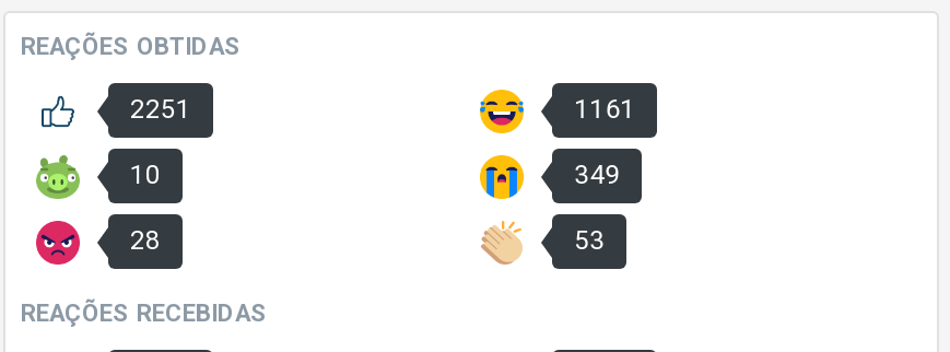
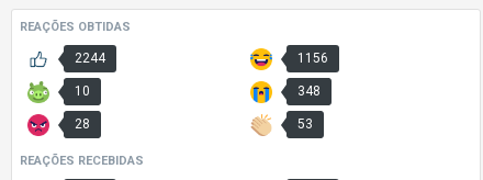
[130,94,191,125] 2251 -> [75,50,105,66] 2244
[574,94,636,125] 1161 -> [298,50,328,66] 1156
[574,160,620,190] 349 -> [298,83,321,99] 348

